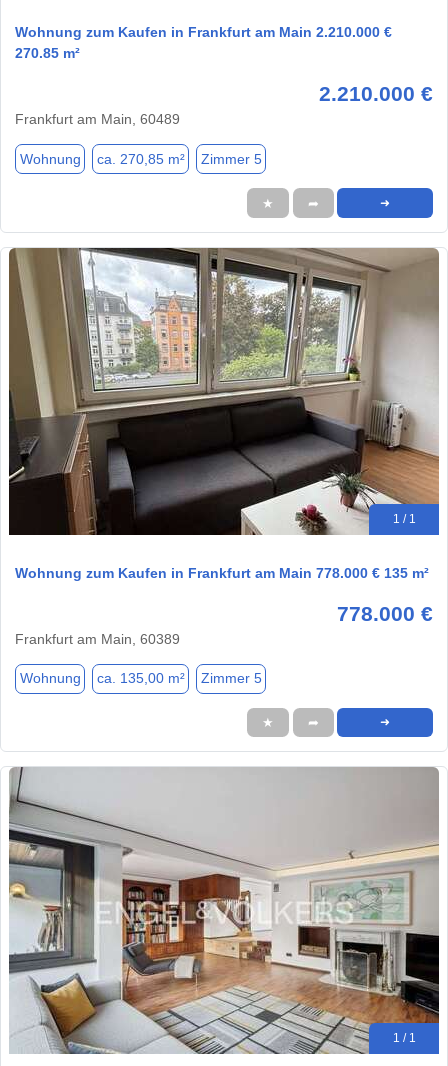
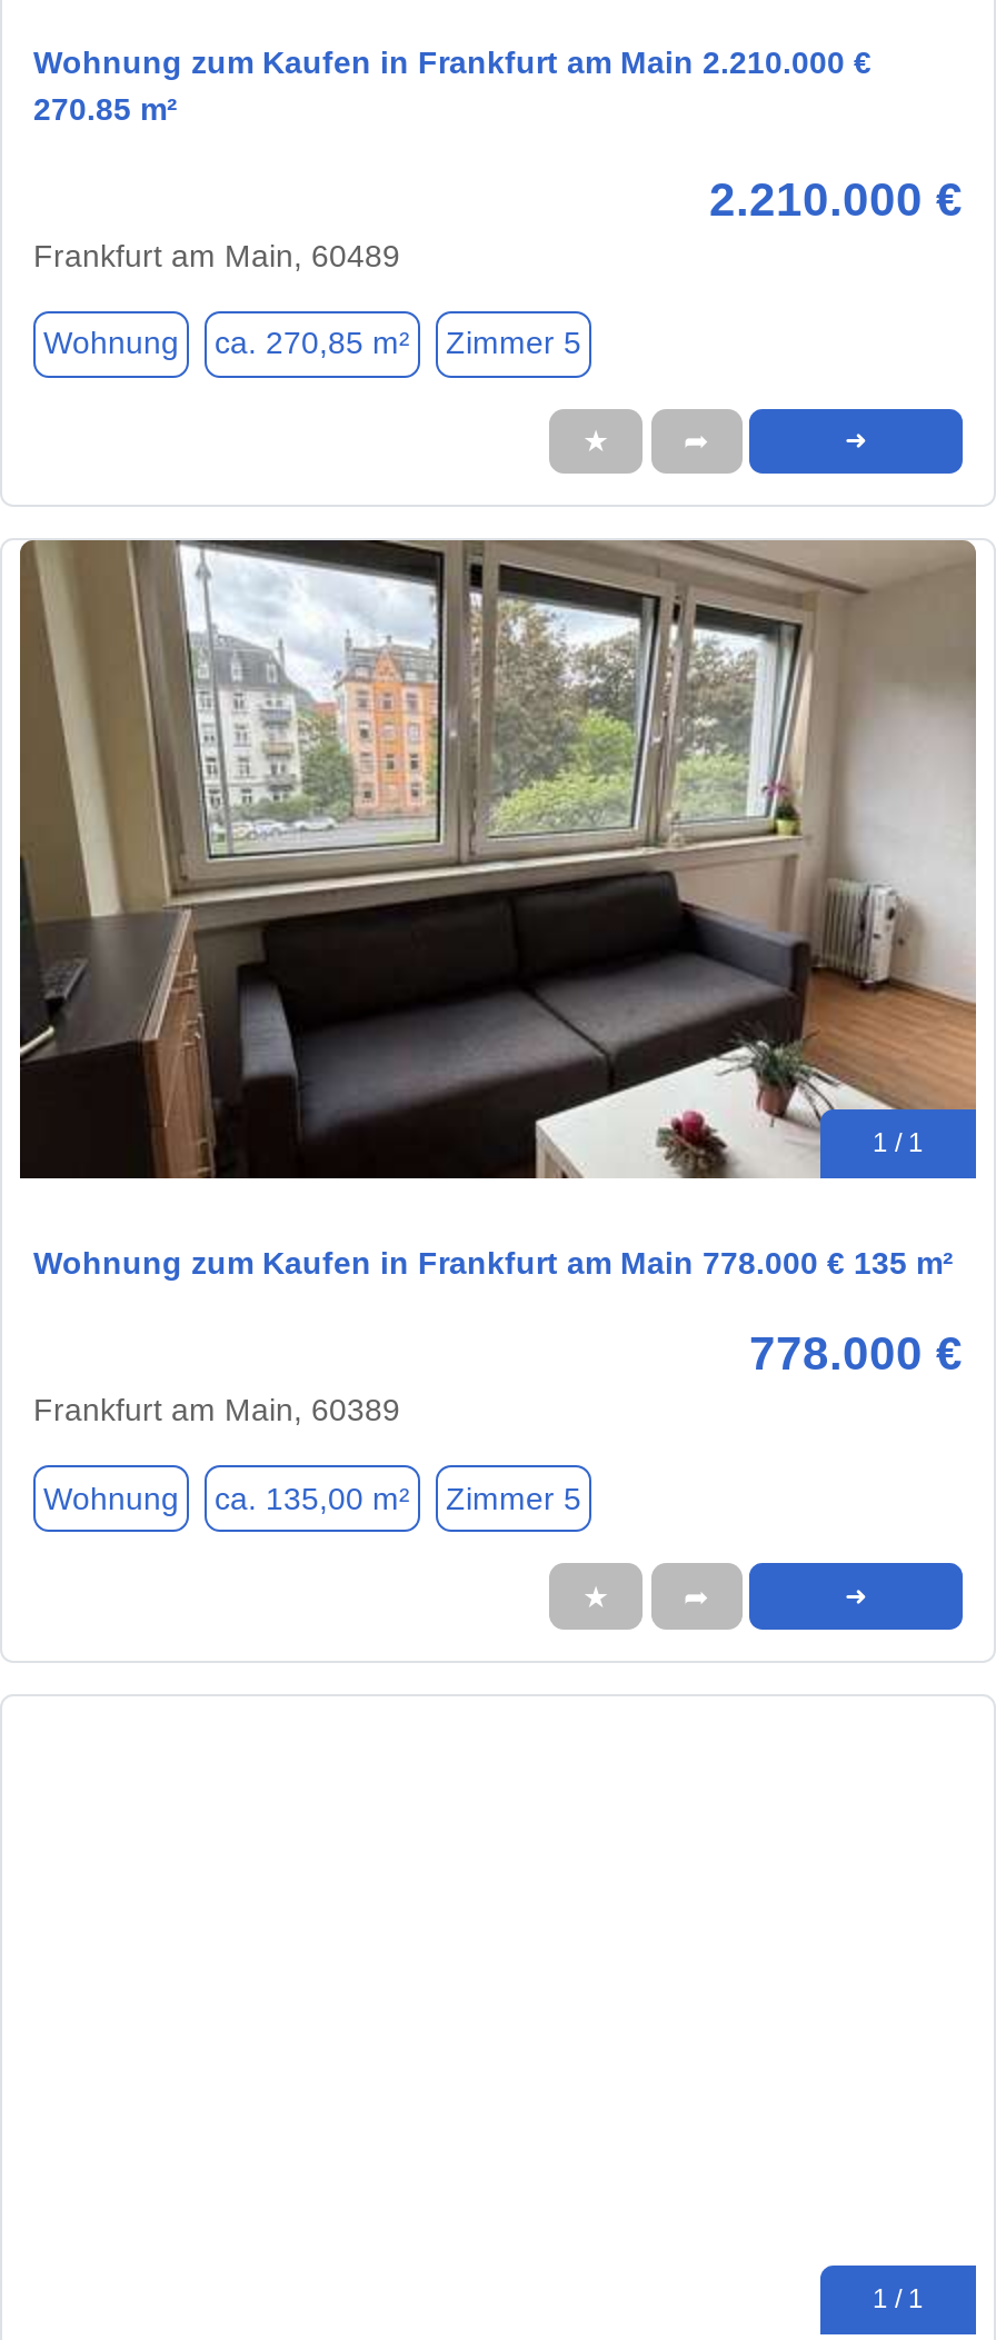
[8,766,440,1055] [image] -> none

